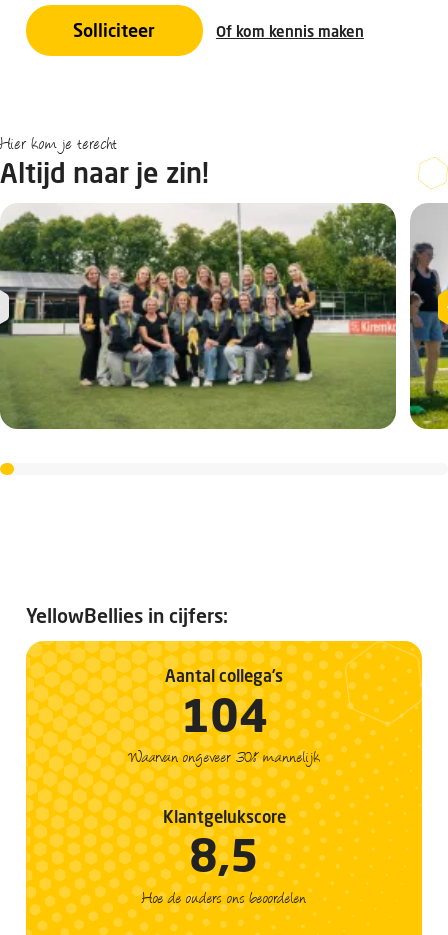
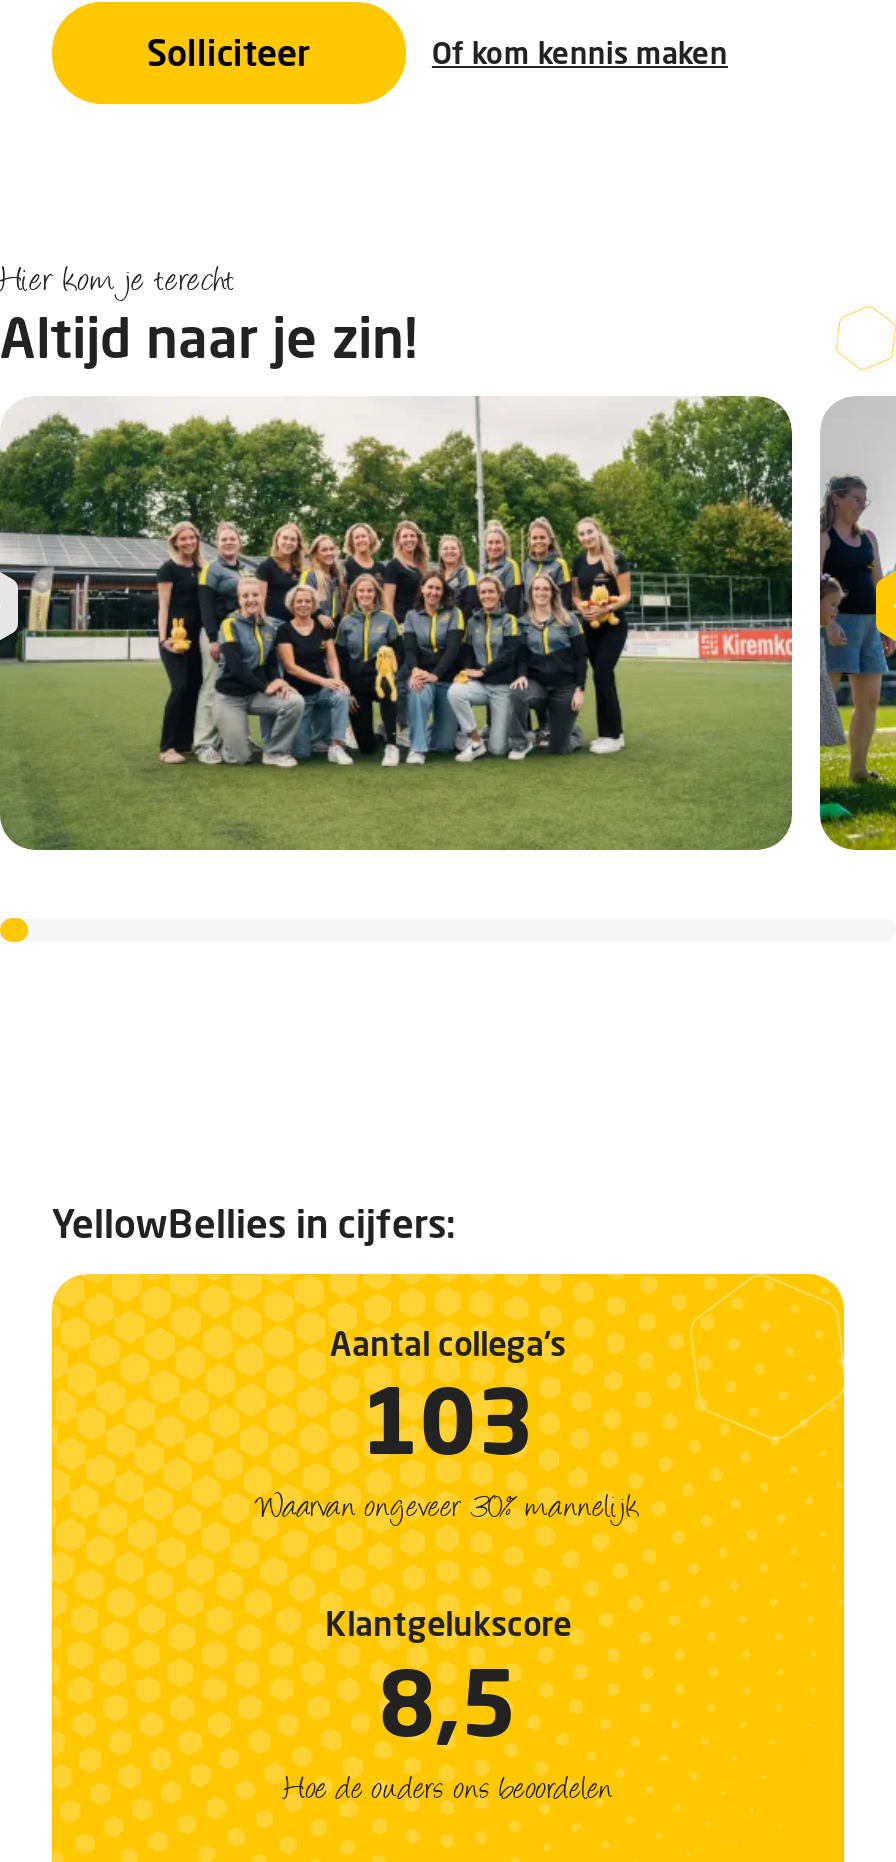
[180,686,267,741] 104 -> [361,1365,535,1475] 103

